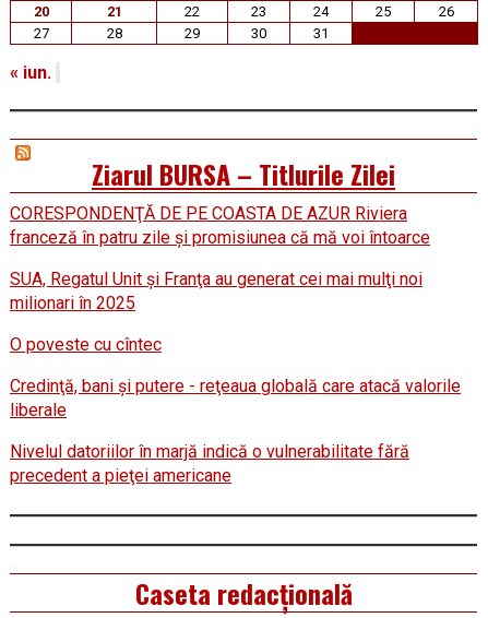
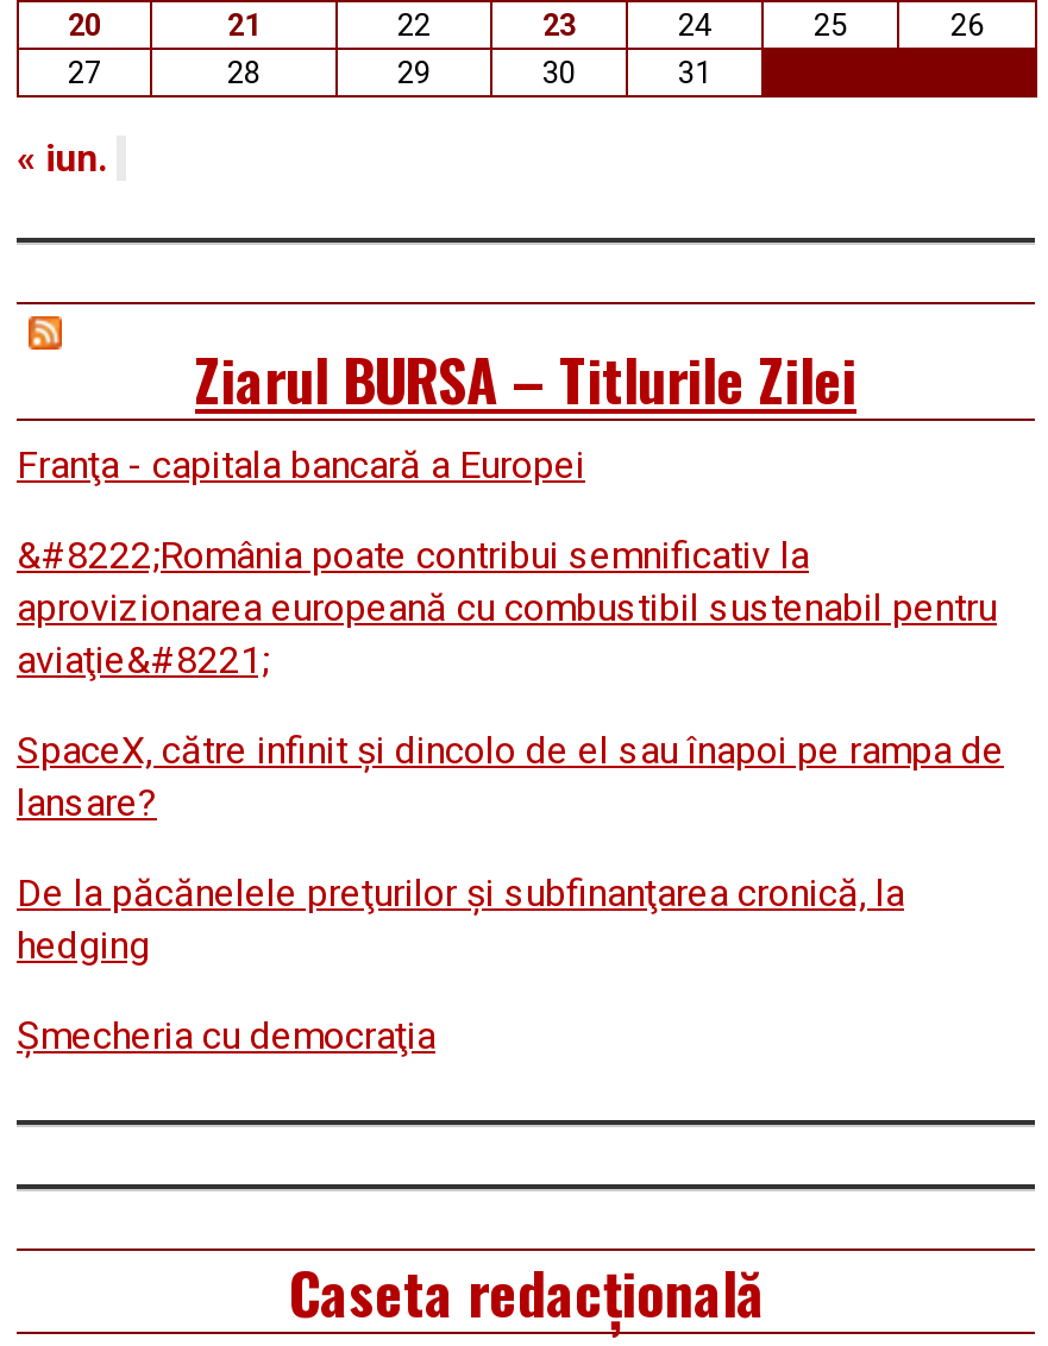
[10,203,430,248] CORESPONDENŢĂ DE PE COASTA DE AZUR Riviera | franceză în patru zile şi promisiunea că mă voi întoarce -> [17,442,585,487] Franţa - capitala bancară a Europei
[10,268,422,313] SUA, Regatul Unit şi Franţa au generat cei mai mulţi noi | milionari în 2025 -> [17,532,997,682] &#8222;România poate contribui semnificativ la | aprovizionarea europeană cu combustibil sustenabil pentru | aviaţie&#8221;
[10,334,162,355] O poveste cu cîntec -> [17,727,1004,825] SpaceX, către infinit şi dincolo de el sau înapoi pe rampa de | lansare?
[10,375,461,420] Credinţă, bani şi putere - reţeaua globală care atacă valorile | liberale -> [17,870,904,967] De la păcănelele preţurilor şi subfinanţarea cronică, la | hedging
[10,441,409,486] Nivelul datoriilor în marjă indică o vulnerabilitate fără | precedent a pieţei americane -> [17,1013,435,1058] Şmecheria cu democraţia

